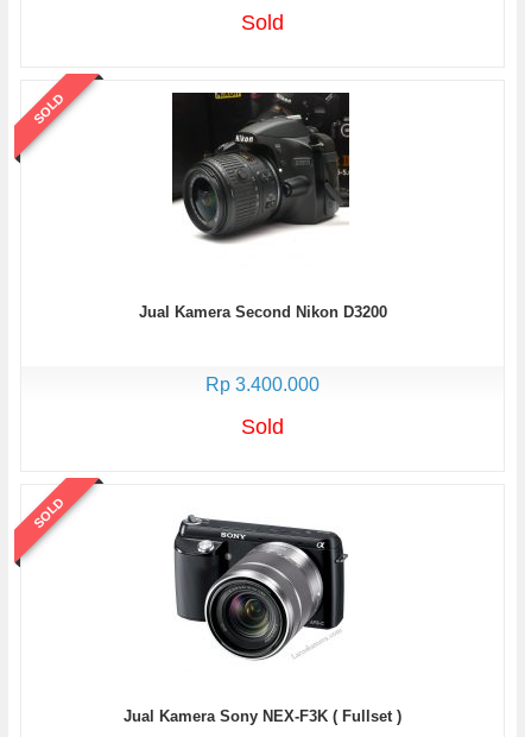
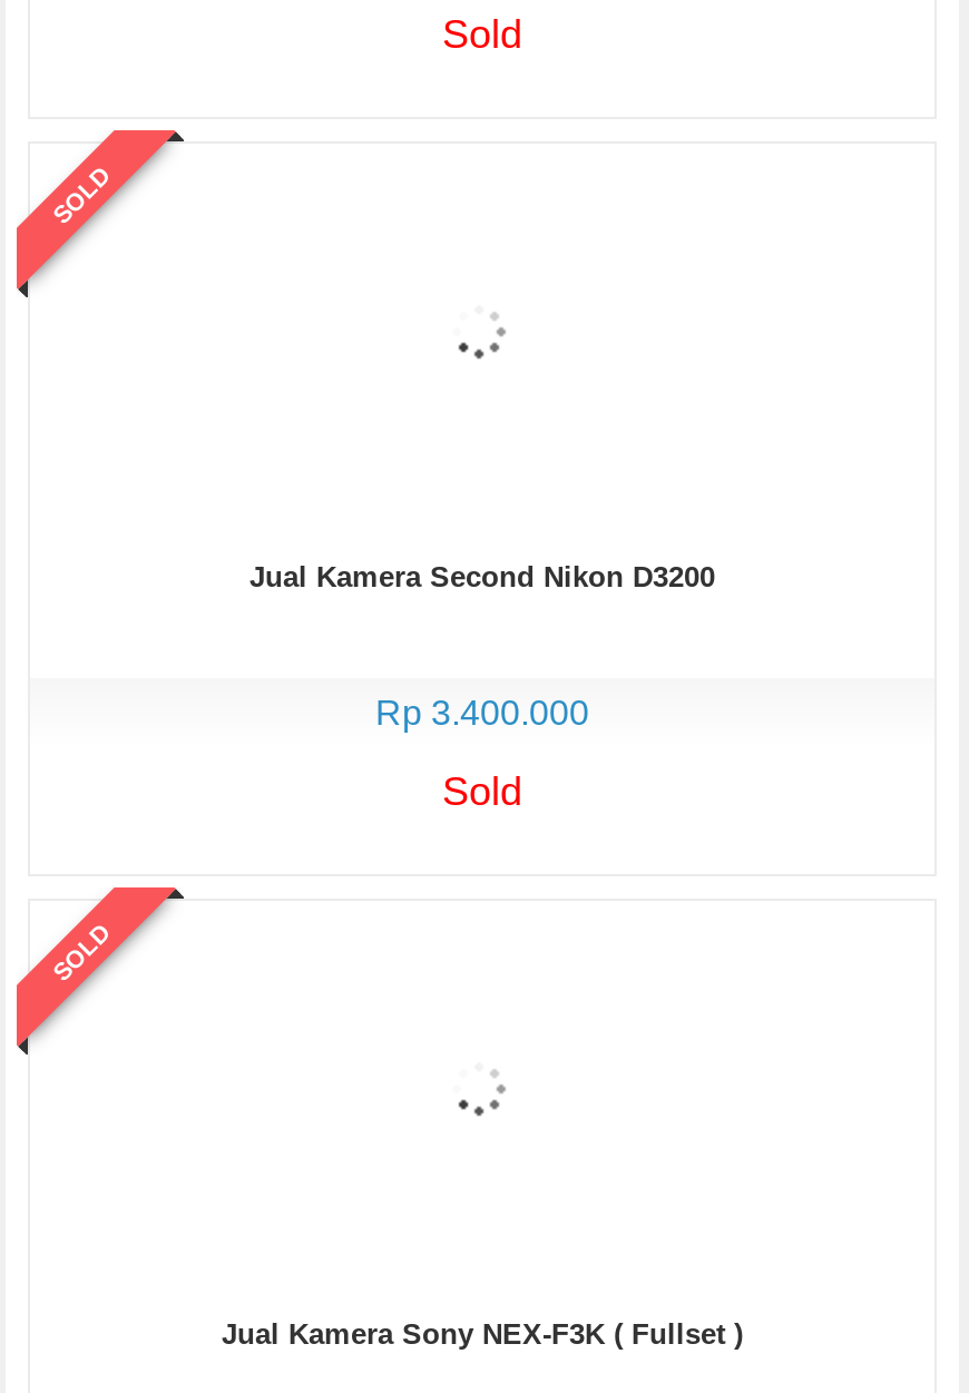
[171,92,350,245] [image] -> none
[172,514,349,661] [image] -> none

